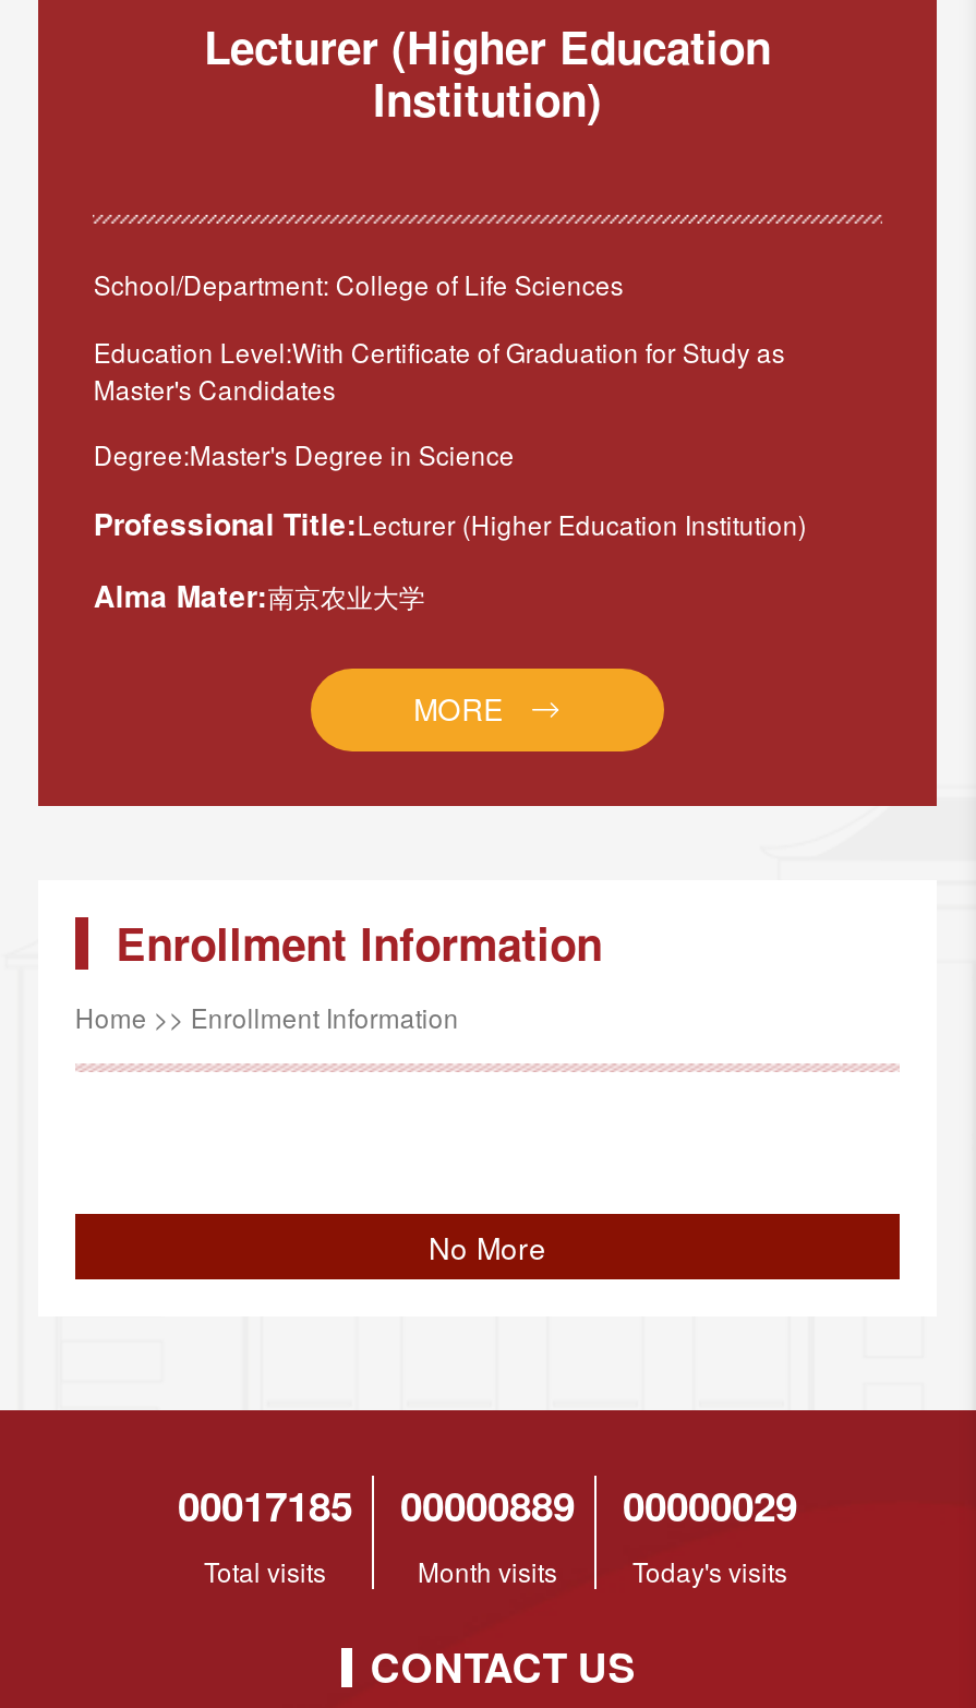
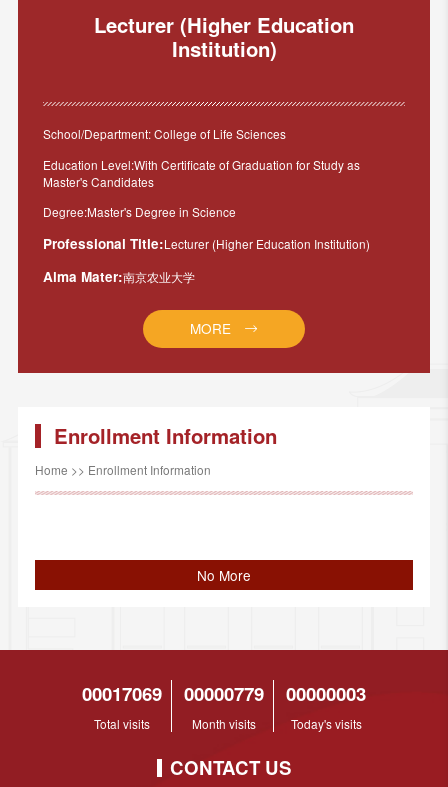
[178,1475,352,1533] 00017185 -> [82,679,162,706] 00017069
[400,1475,575,1533] 00000889 -> [184,679,264,706] 00000779
[623,1475,797,1533] 00000029 -> [286,679,366,706] 00000003

